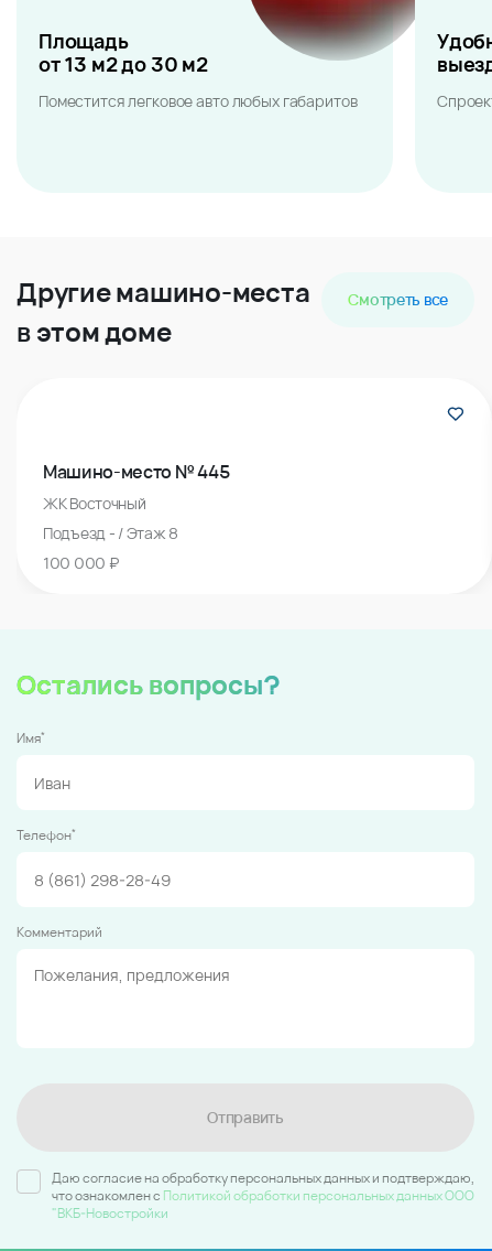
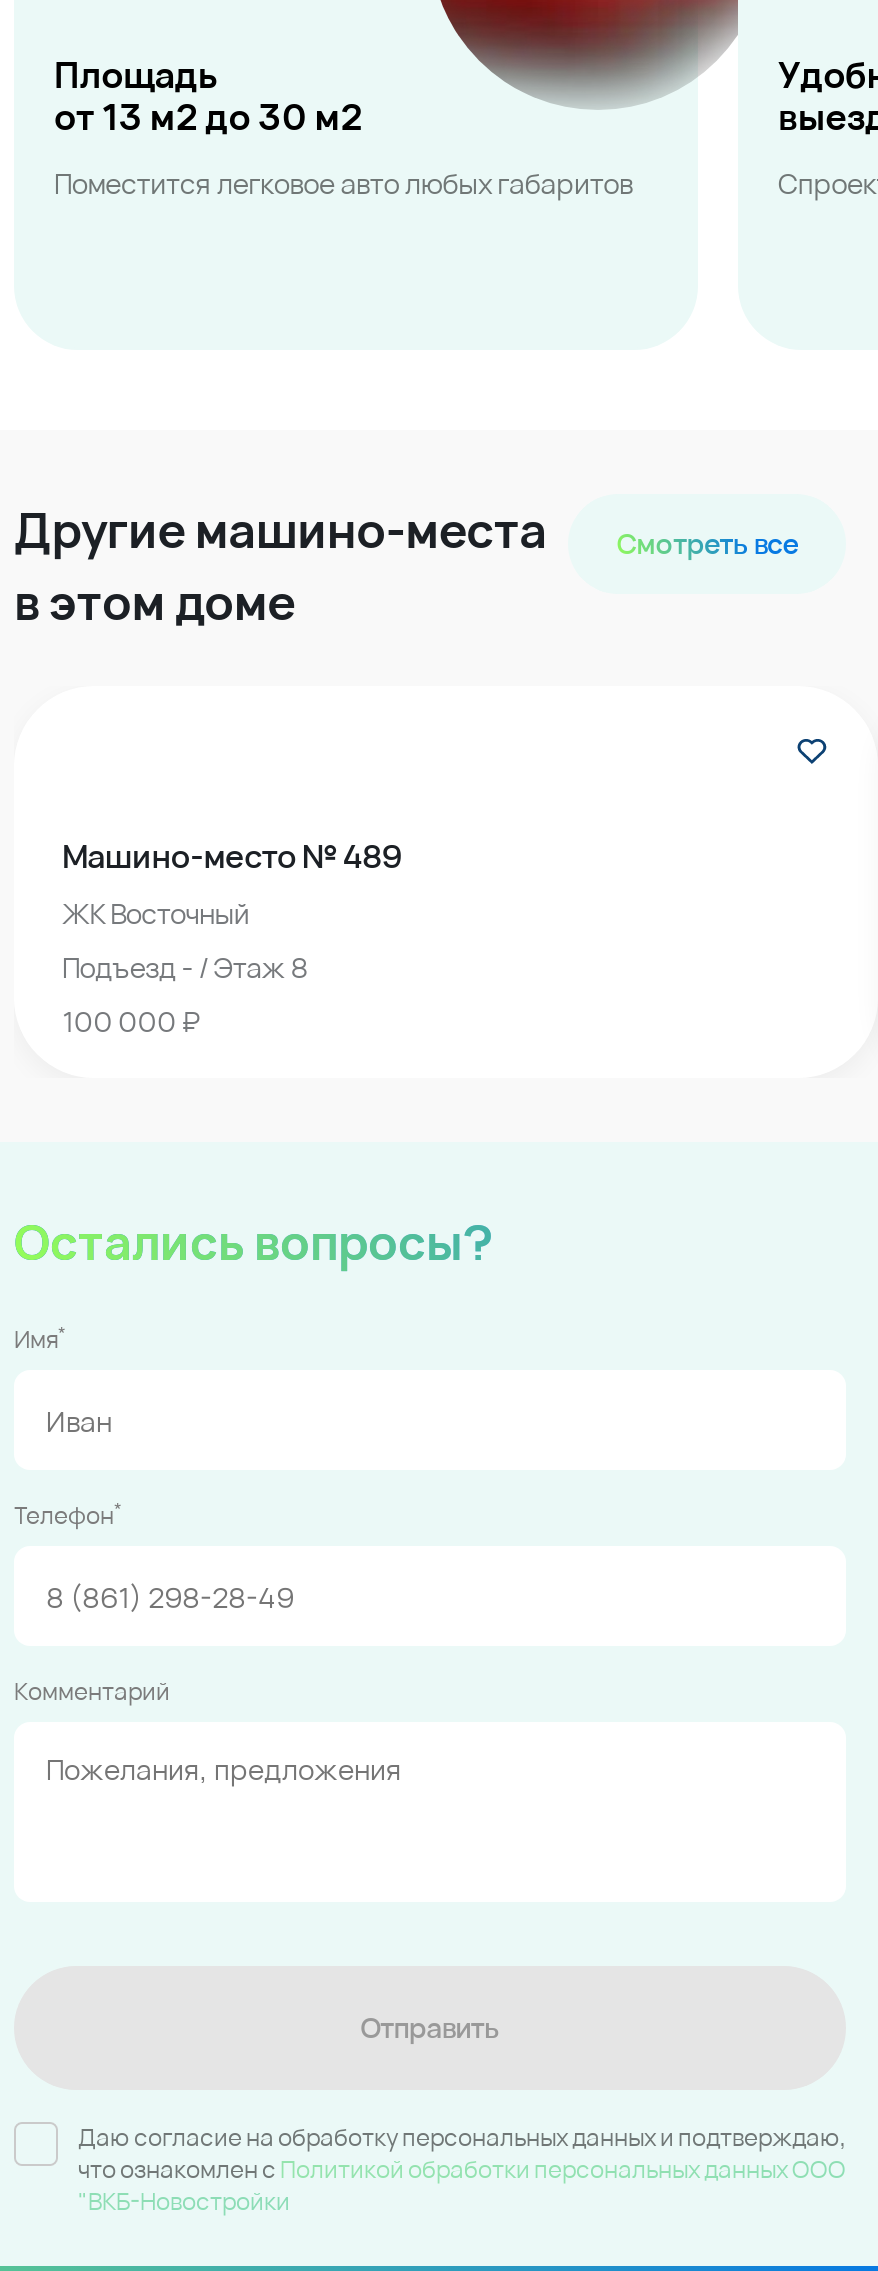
[43,460,229,484] Машино-место № 445 -> [62,834,402,878] Машино-место № 489

